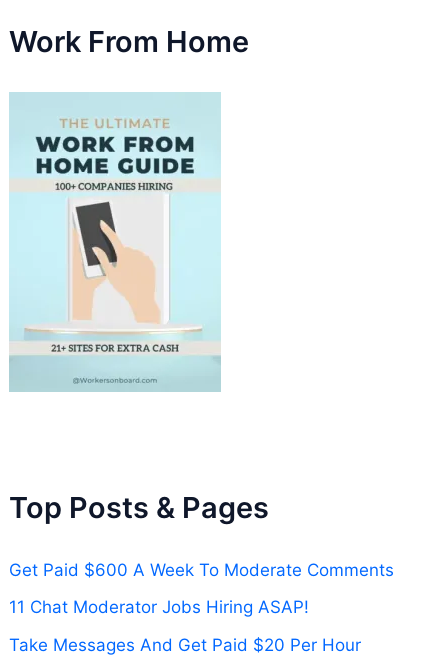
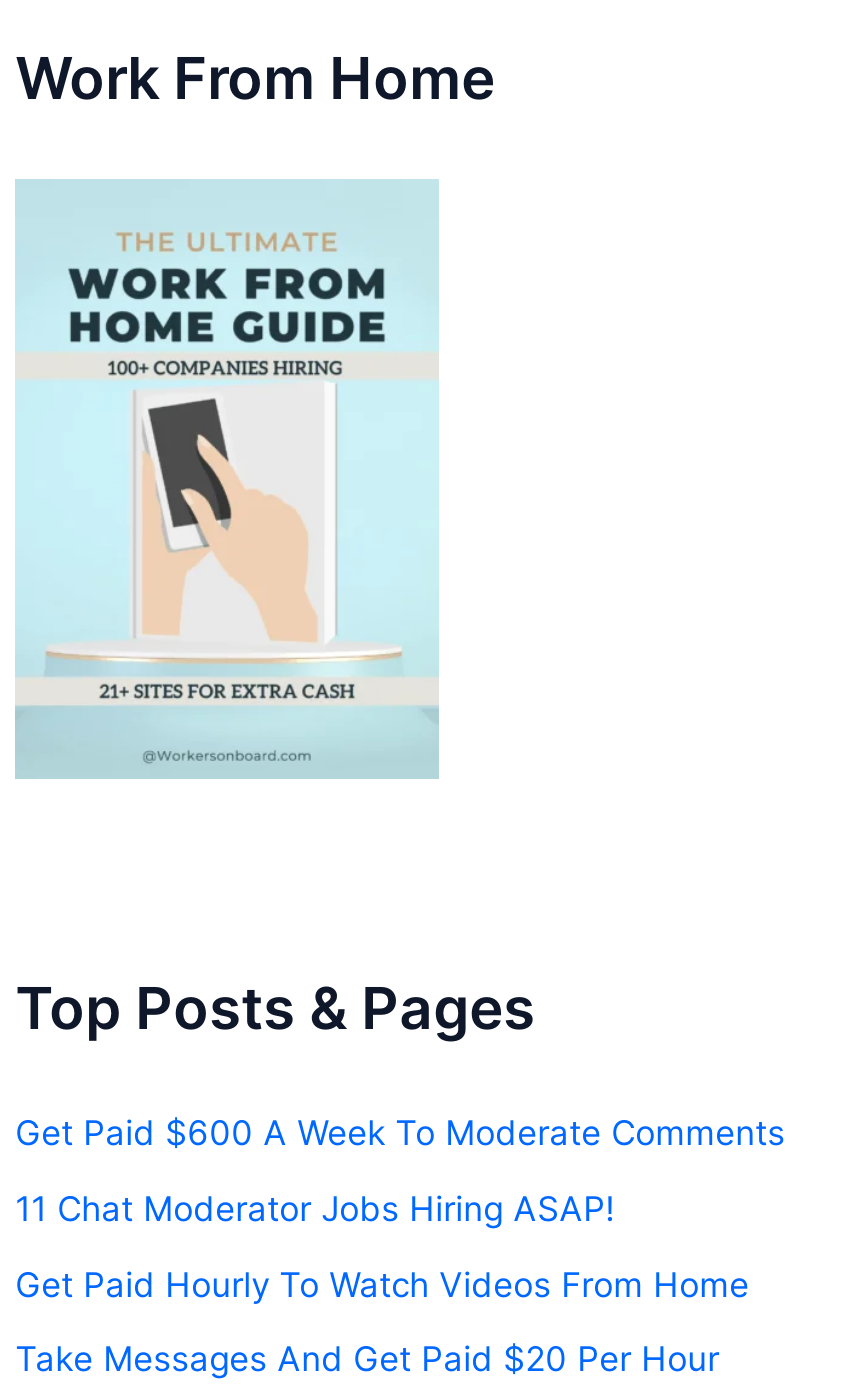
none -> [15,1265,749,1305] Get Paid Hourly To Watch Videos From Home

